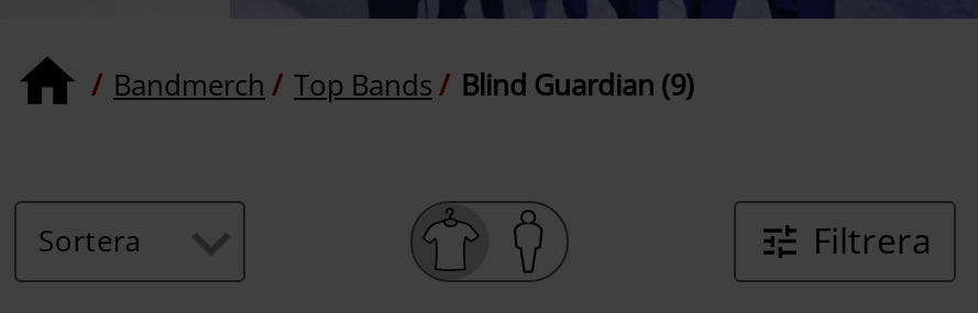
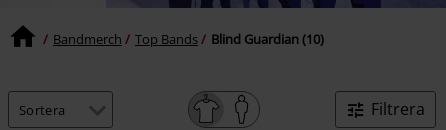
[461,66,694,105] Blind Guardian (9) -> [211,30,324,48] Blind Guardian (10)

